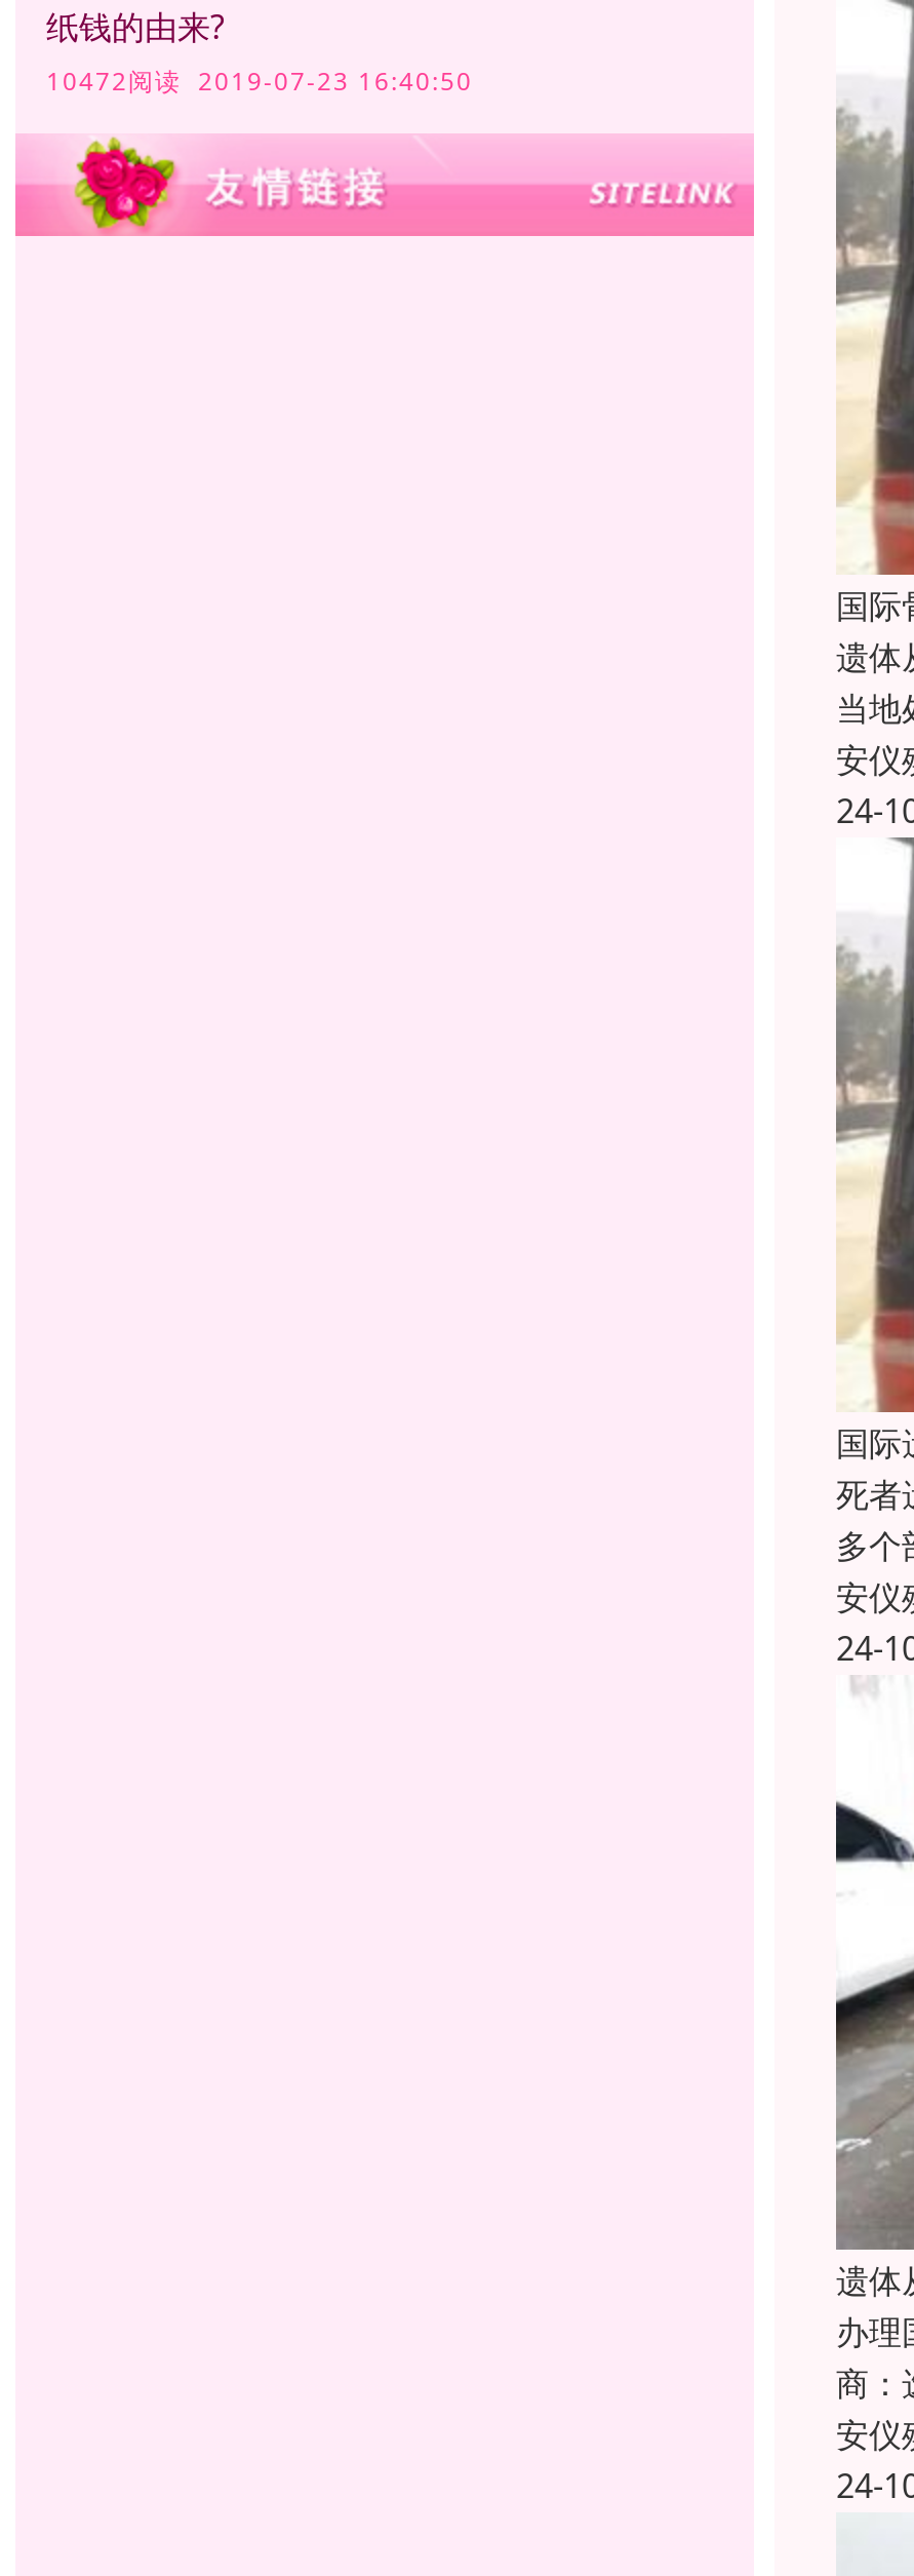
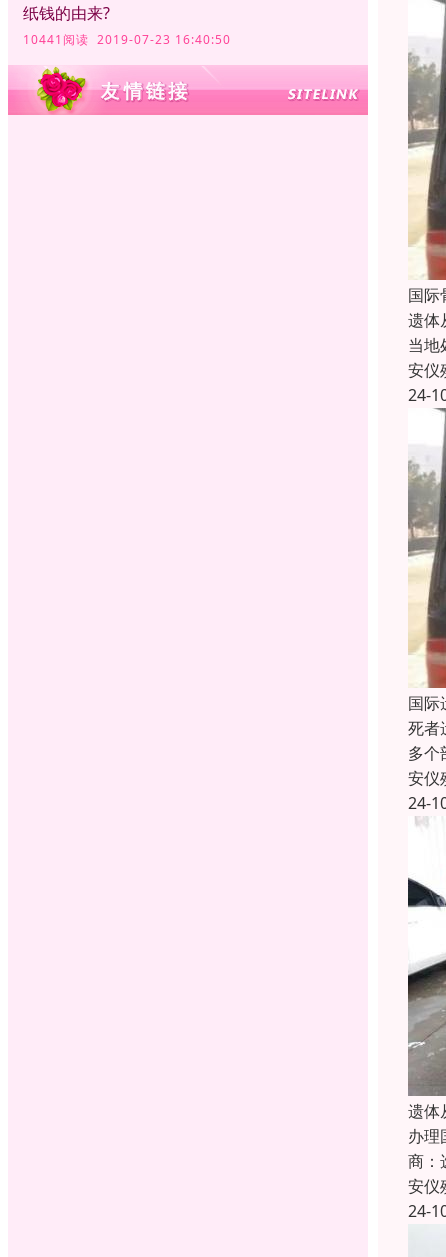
[46,64,473,99] 10472阅读 2019-07-23 16:40:50 -> [23,31,231,48] 10441阅读 2019-07-23 16:40:50

